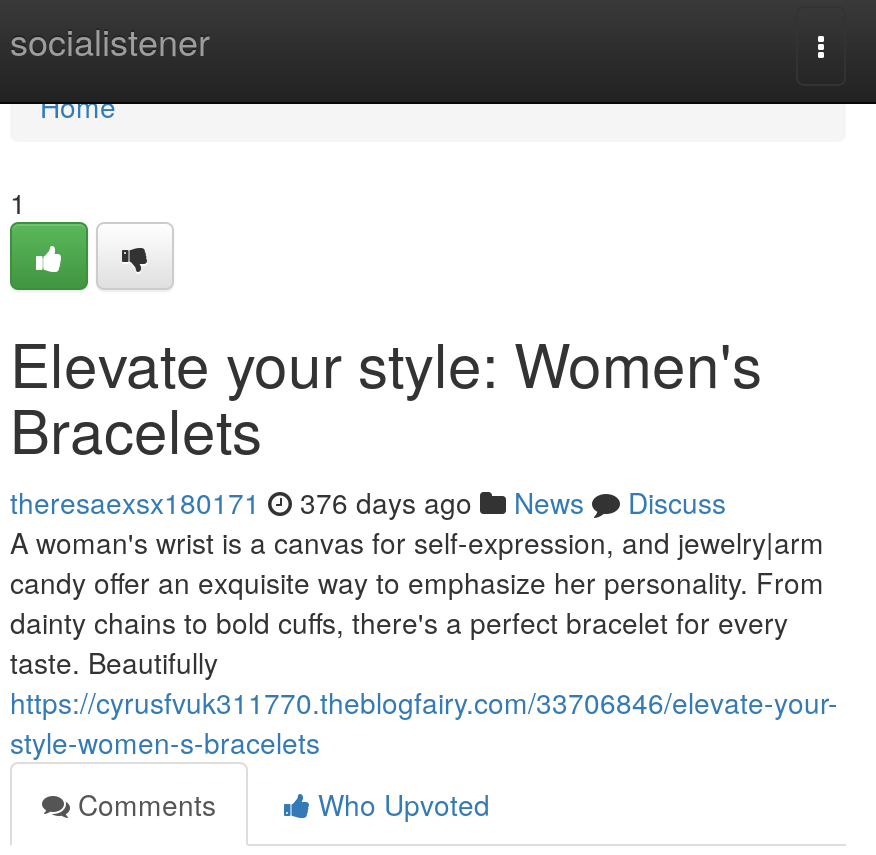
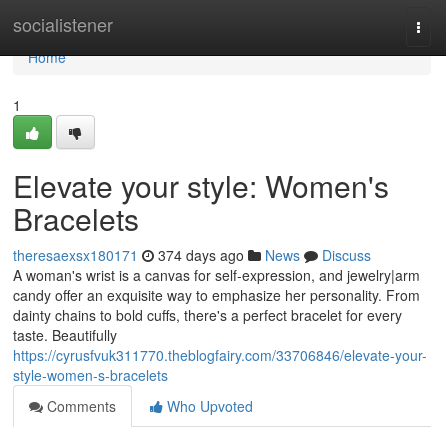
[10,482,726,522] theresaexsx180171 376 days ago News Discuss -> [13,245,371,265] theresaexsx180171 374 days ago News Discuss

